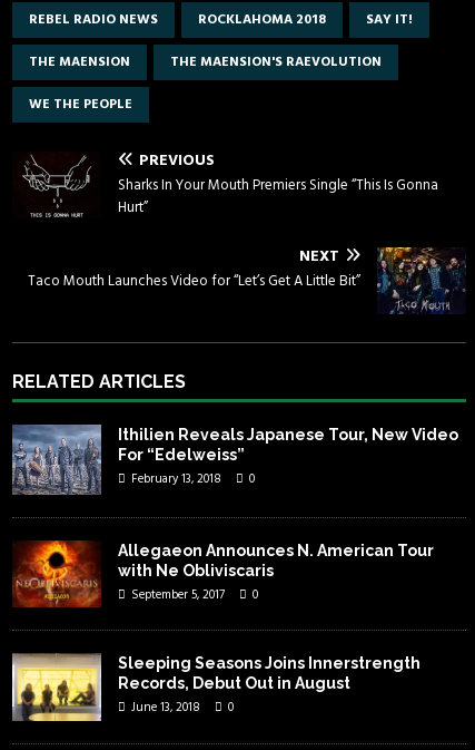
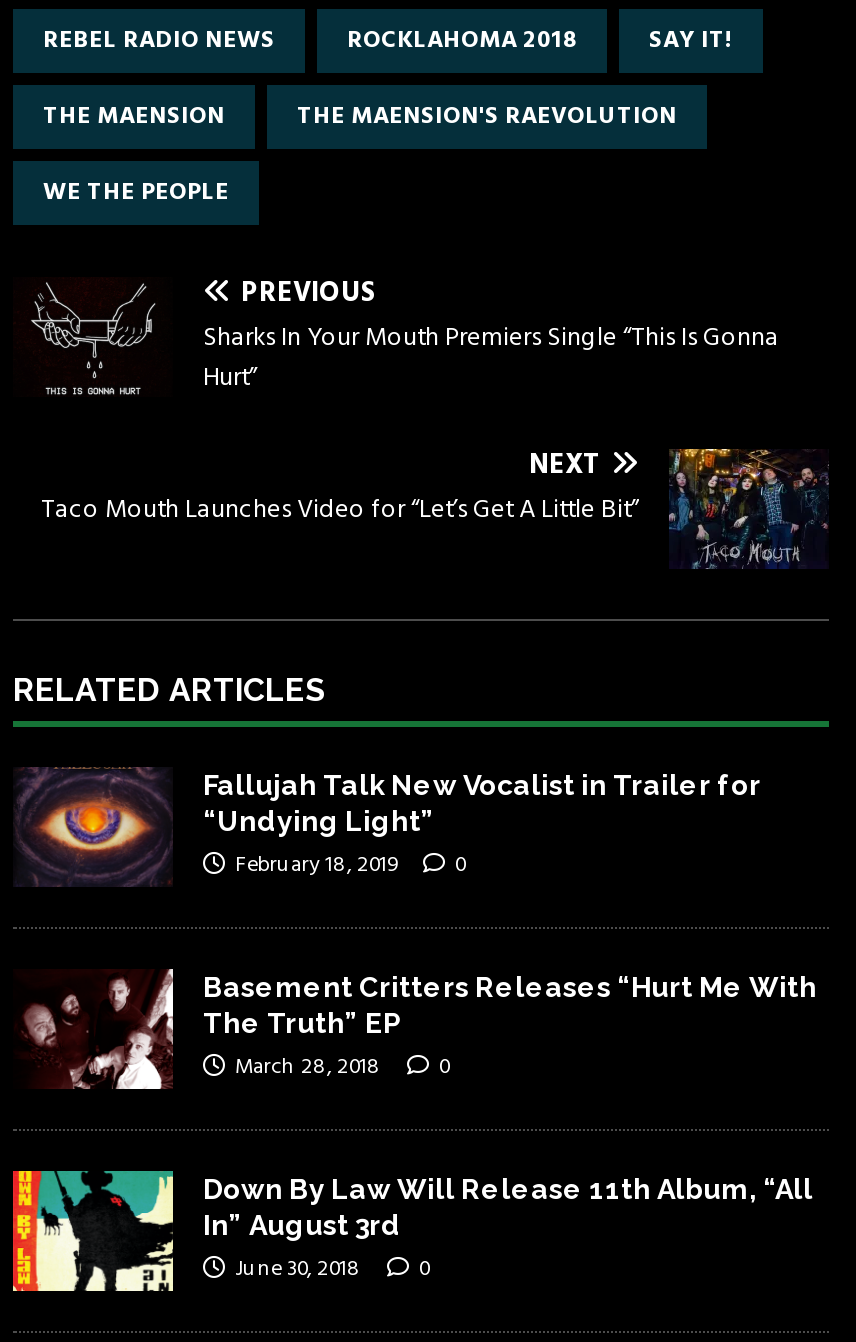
[11,423,458,495] [image] | Ithilien Reveals Japanese Tour, New Video | For “Edelweiss” | February 13, 2018 -> [13,767,761,885] [image] | Fallujah Talk New Vocalist in Trailer for | “Undying Light” | February 18, 2019
[11,539,434,608] [image] | Allegaeon Announces N. American Tour | with Ne Obliviscaris | September 5, 2017 -> [13,967,817,1091] [image] | Basement Critters Releases “Hurt Me With | The Truth” EP | March 28, 2018
[11,652,420,722] [image] | Sleeping Seasons Joins Innerstrength | Records, Debut Out in August | June 13, 2018 -> [11,1169,813,1293] [image] | Down By Law Will Release 11th Album, “All | In” August 3rd | June 30, 2018

